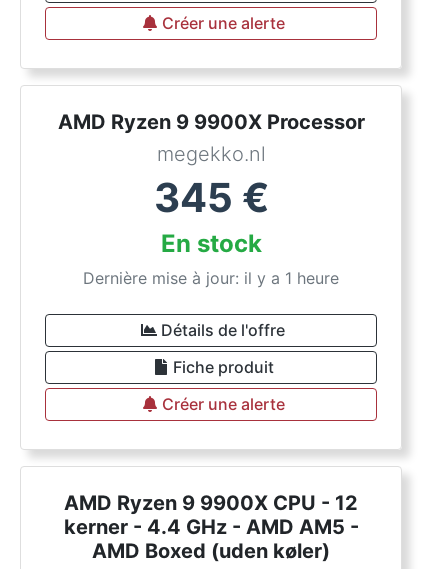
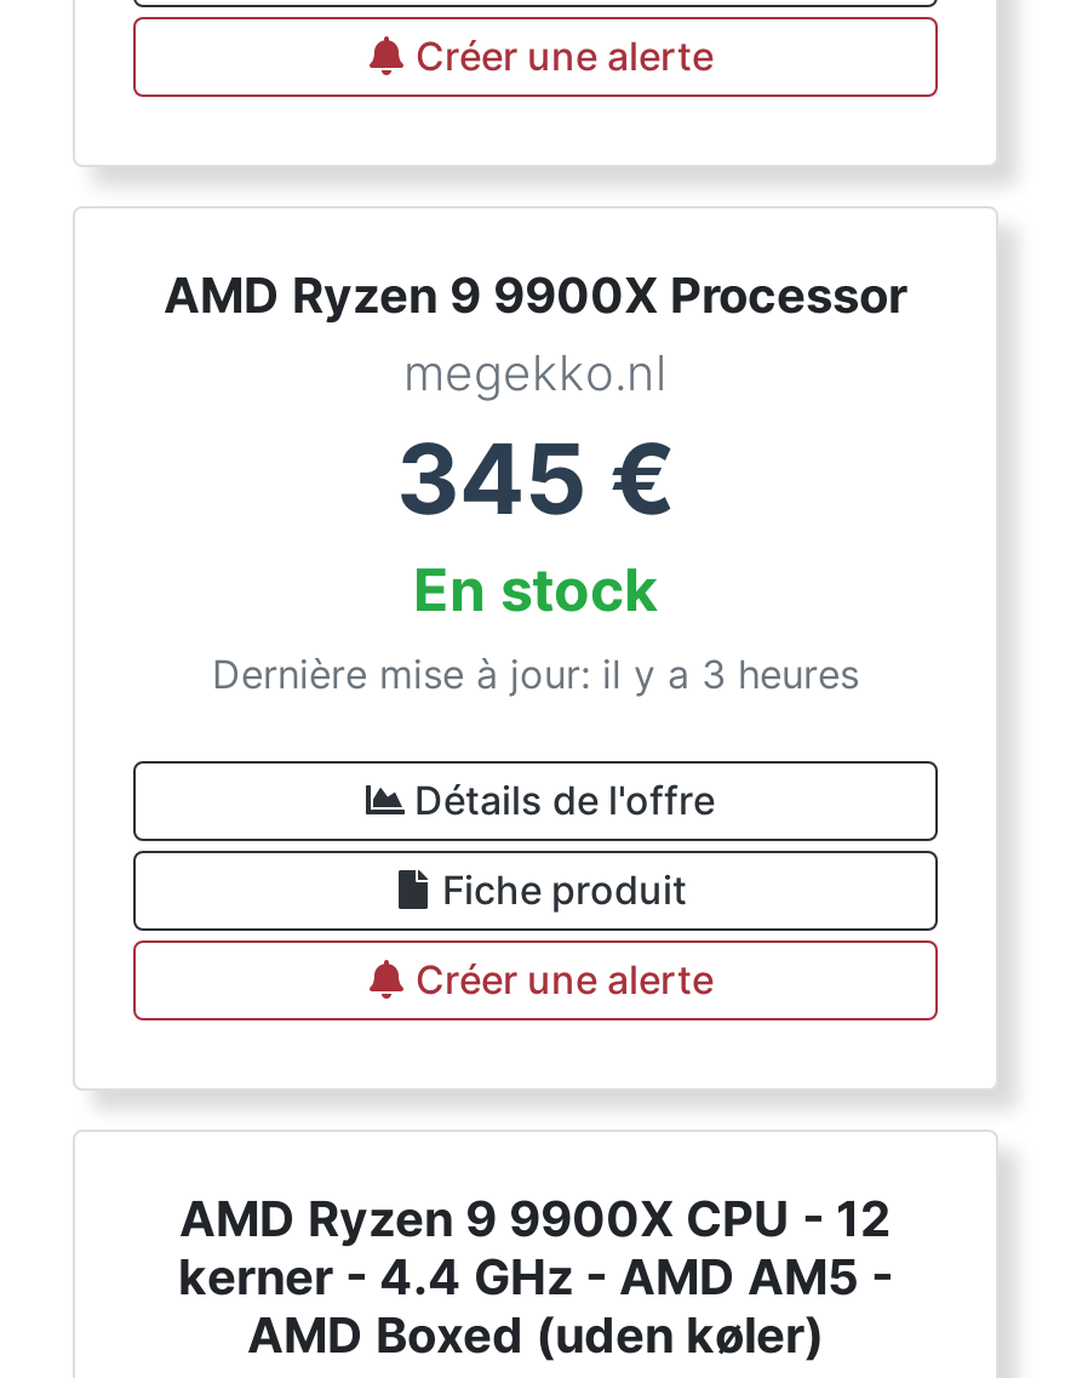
[83,268,339,288] Dernière mise à jour: il y a 1 heure -> [212,650,859,698] Dernière mise à jour: il y a 3 heures

